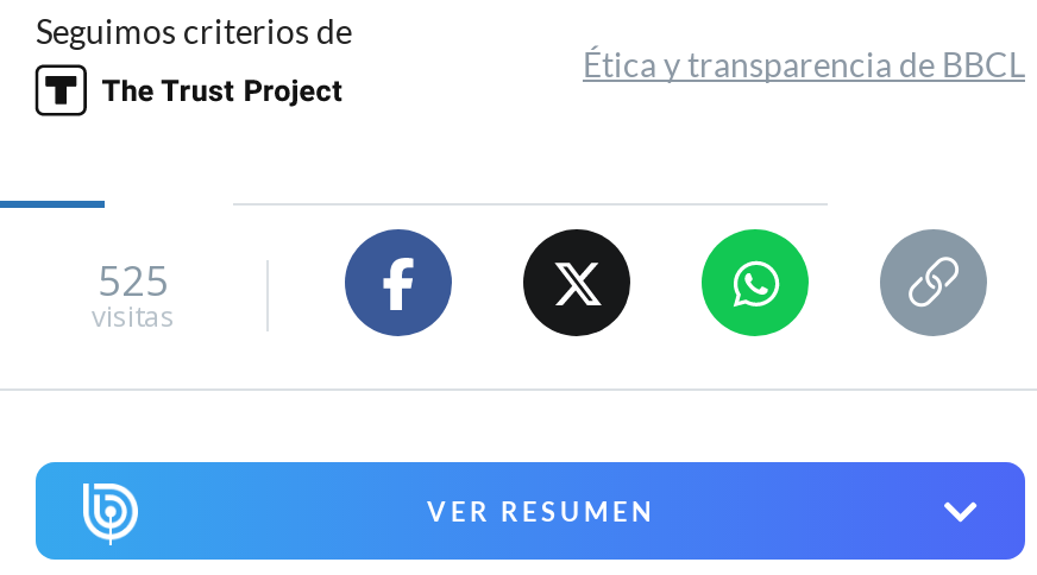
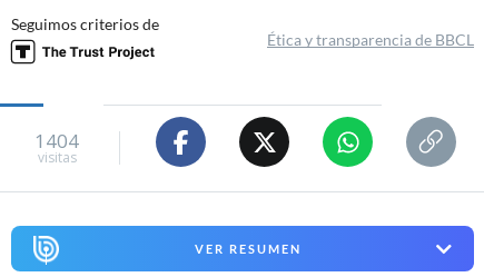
[98,253,169,308] 525 -> [34,128,79,154] 1404

